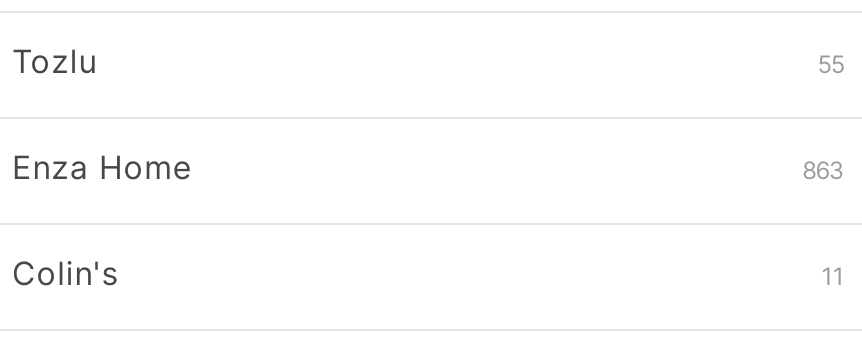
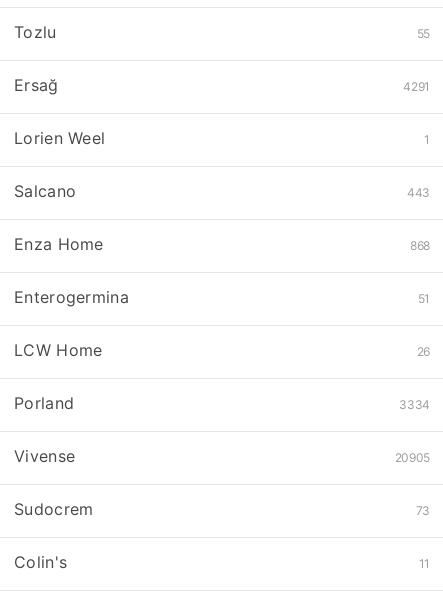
none -> [14,75,430,201] Ersağ | 4291 | Lorien Weel | 1 | Salcano | 443
[802,155,844,185] 863 -> [14,238,430,519] 868 | Enterogermina | 51 | LCW Home | 26 | Porland | 3334 | Vivense | 20905 | Sudocrem | 73

